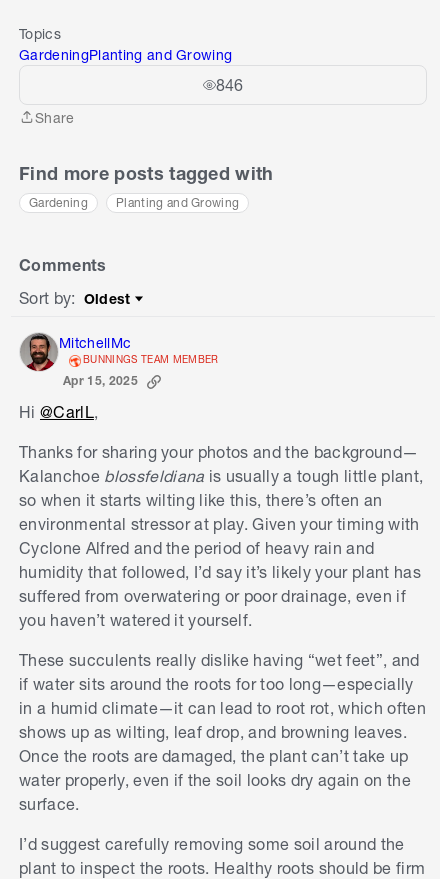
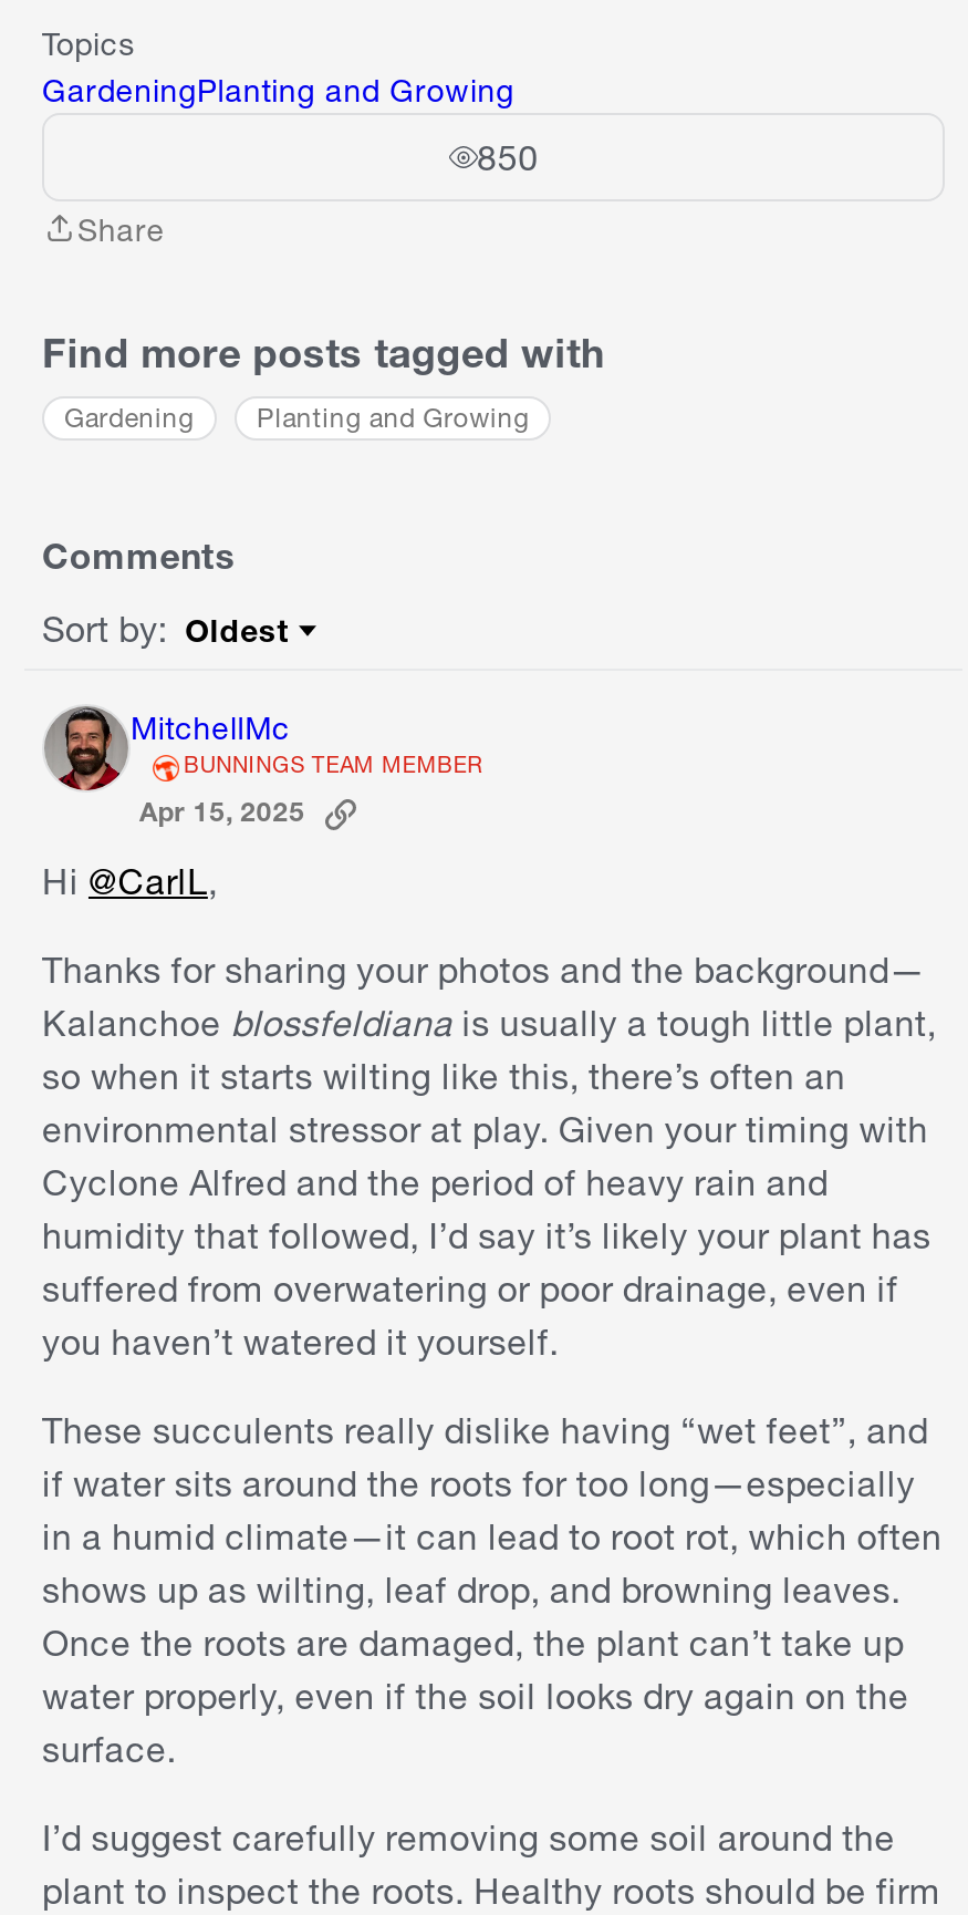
[215,75,243,94] 846 -> [477,135,539,178] 850

